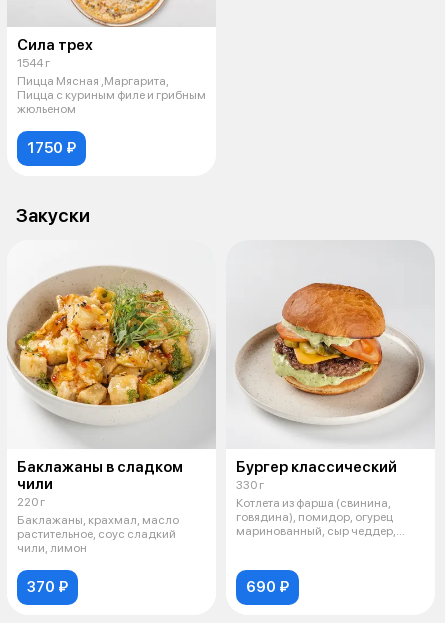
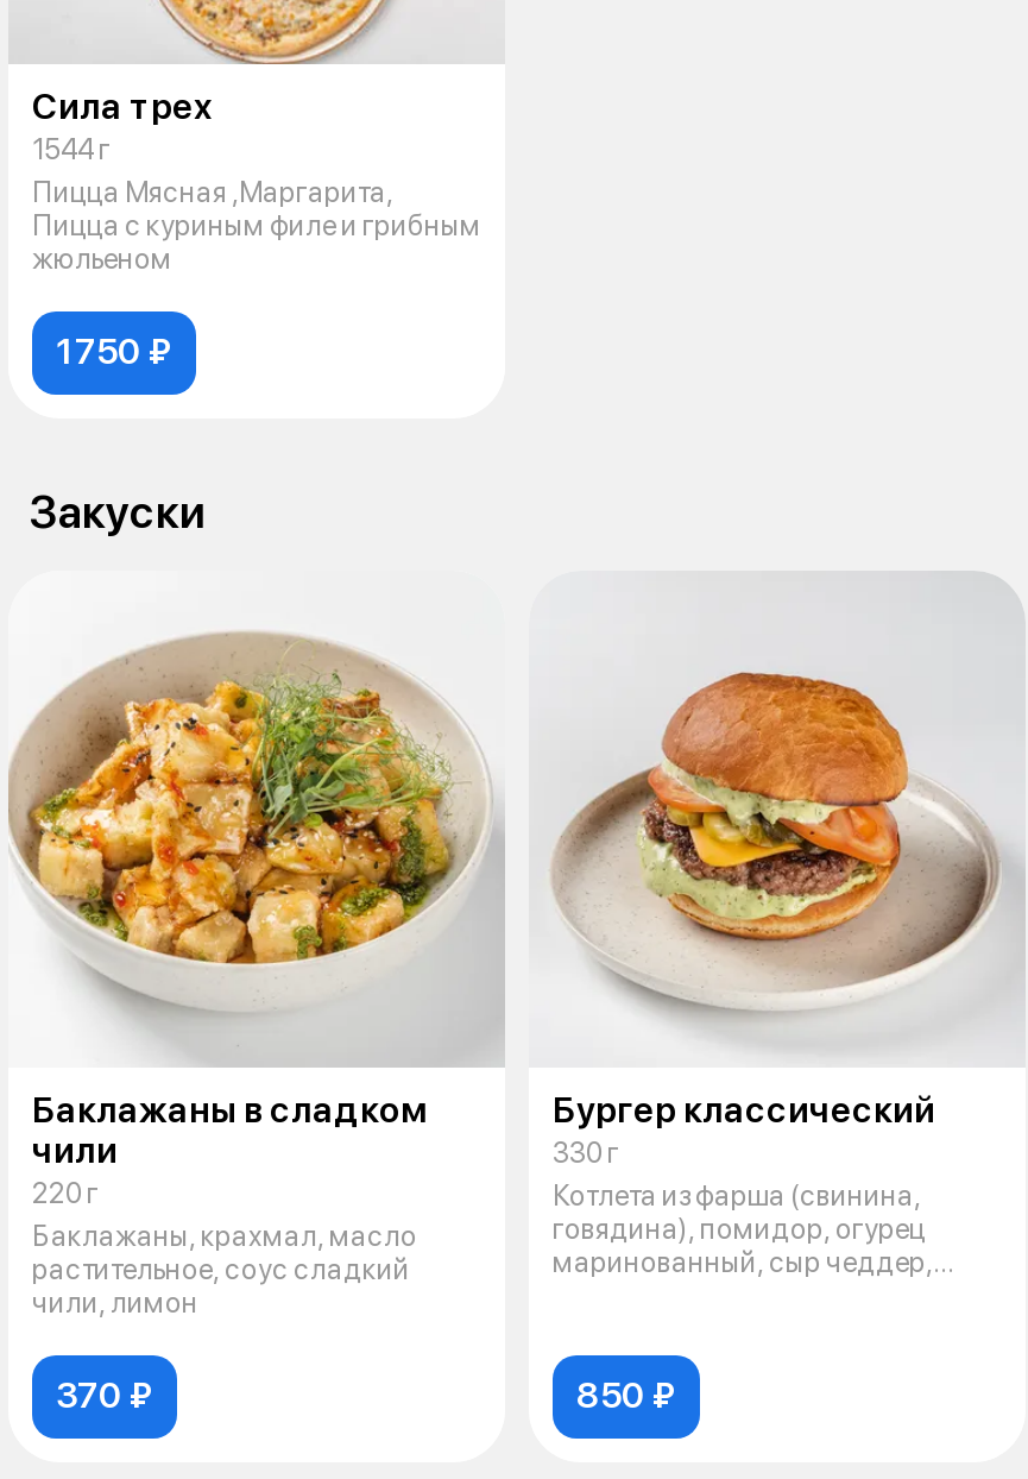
[246,578,289,596] 690 ₽ -> [576,1374,676,1417] 850 ₽

